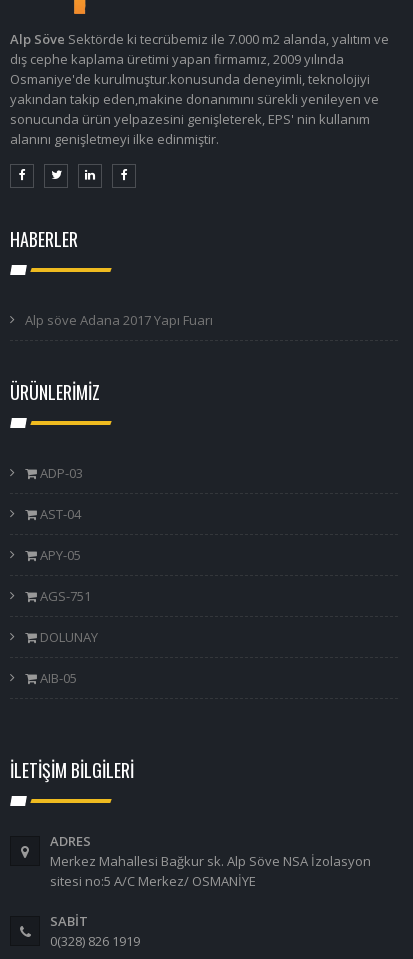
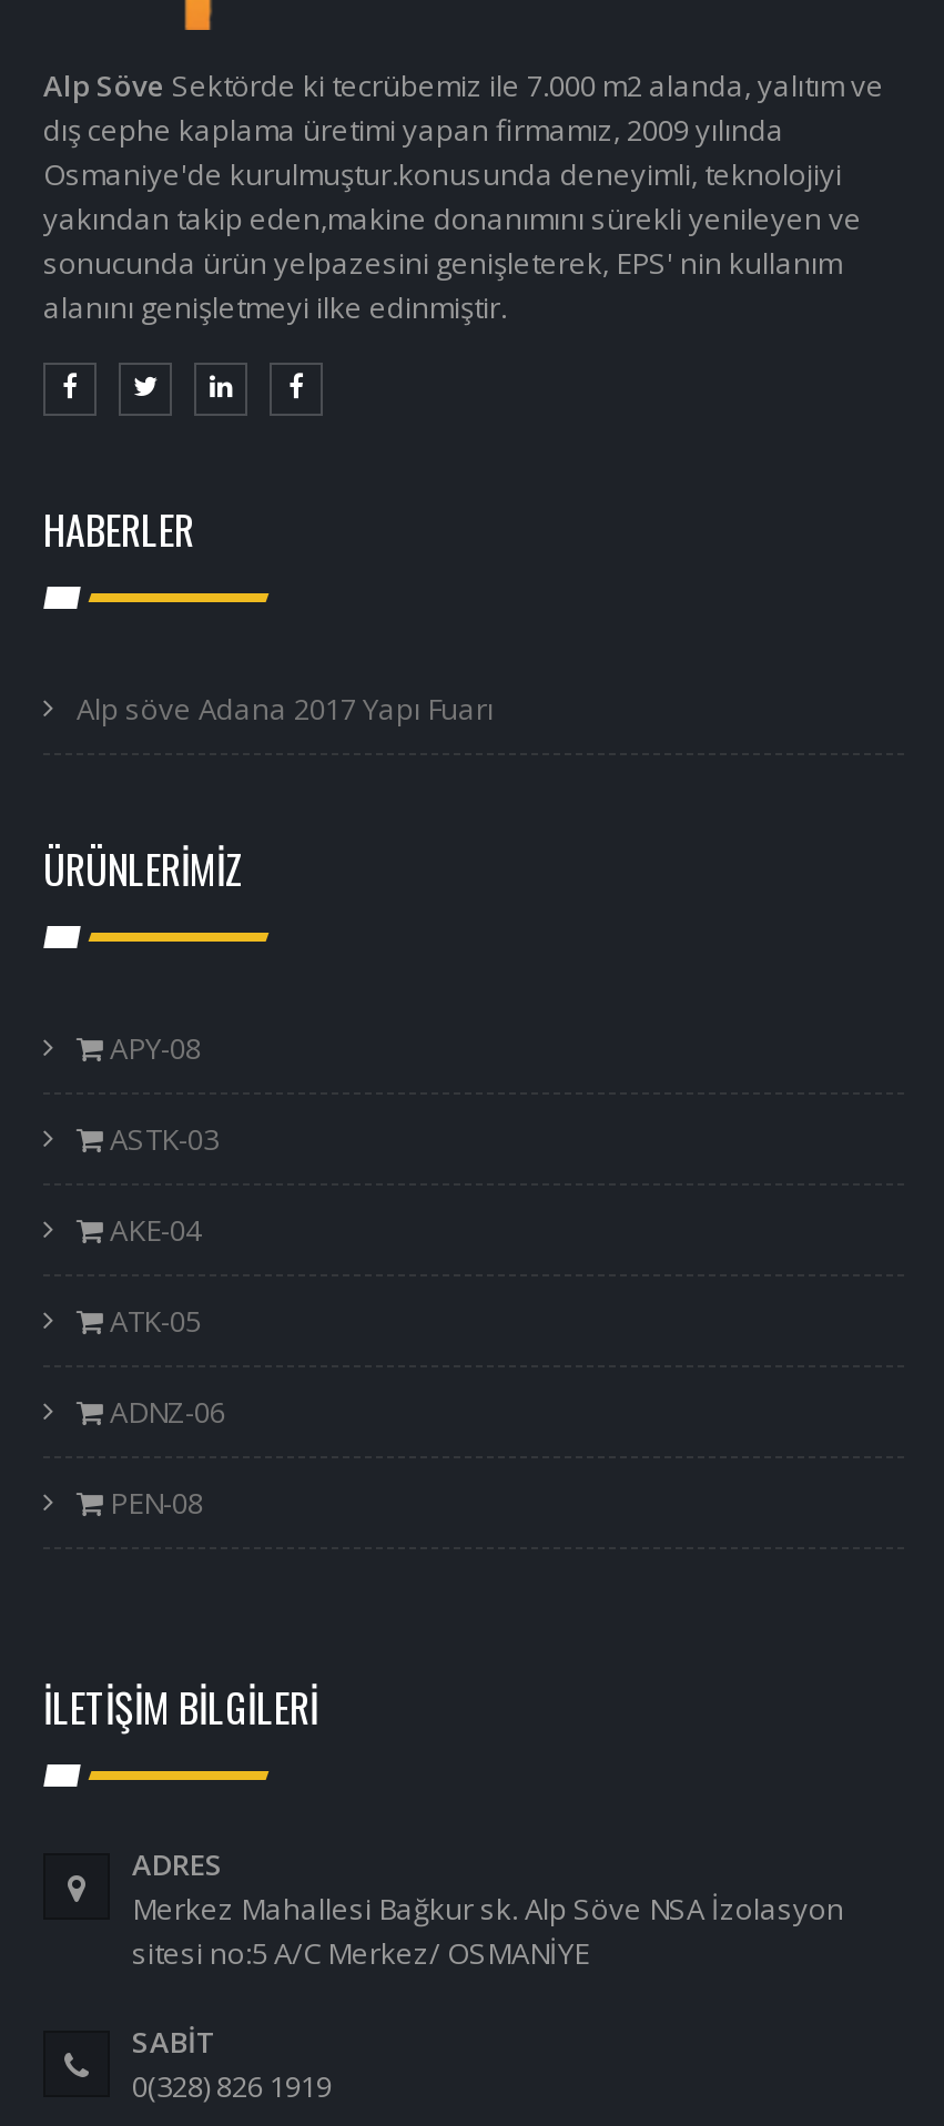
[37,464,83,482] ADP-03 -> [103,1028,201,1068] APY-08
[37,505,81,523] AST-04 -> [103,1119,219,1159] ASTK-03
[37,546,81,564] APY-05 -> [103,1210,201,1250] AKE-04
[37,587,91,605] AGS-751 -> [103,1301,201,1341] ATK-05
[37,628,98,646] DOLUNAY -> [103,1392,225,1432] ADNZ-06
[37,669,77,687] AIB-05 -> [103,1483,203,1522] PEN-08

